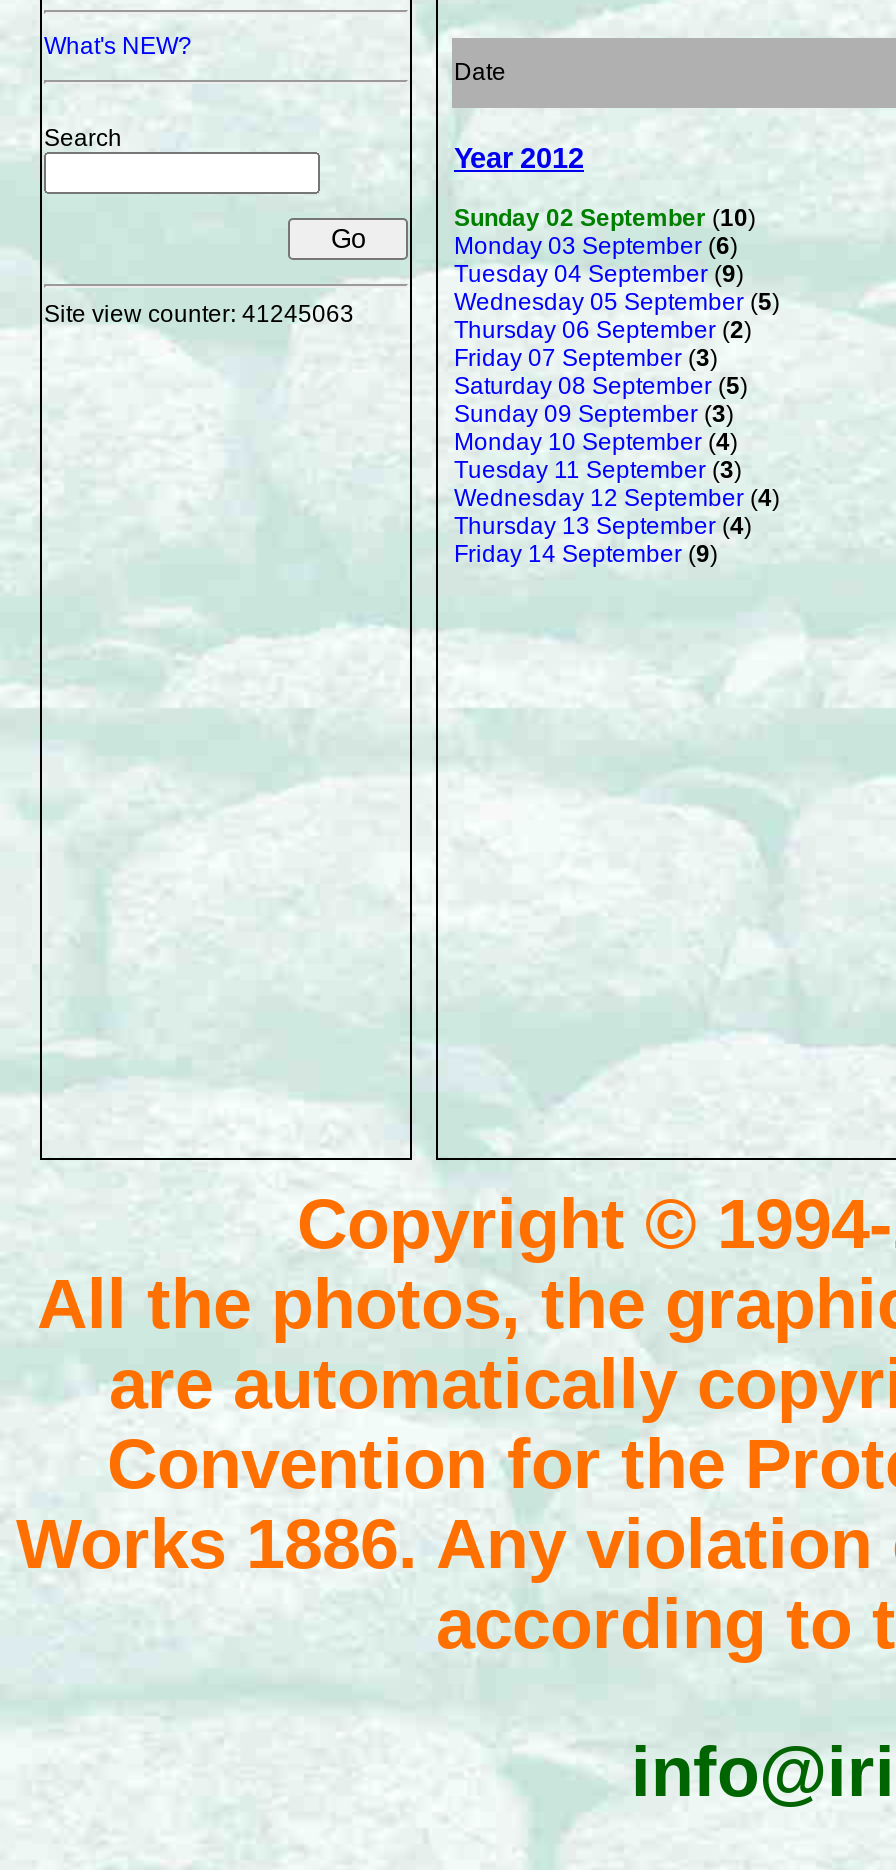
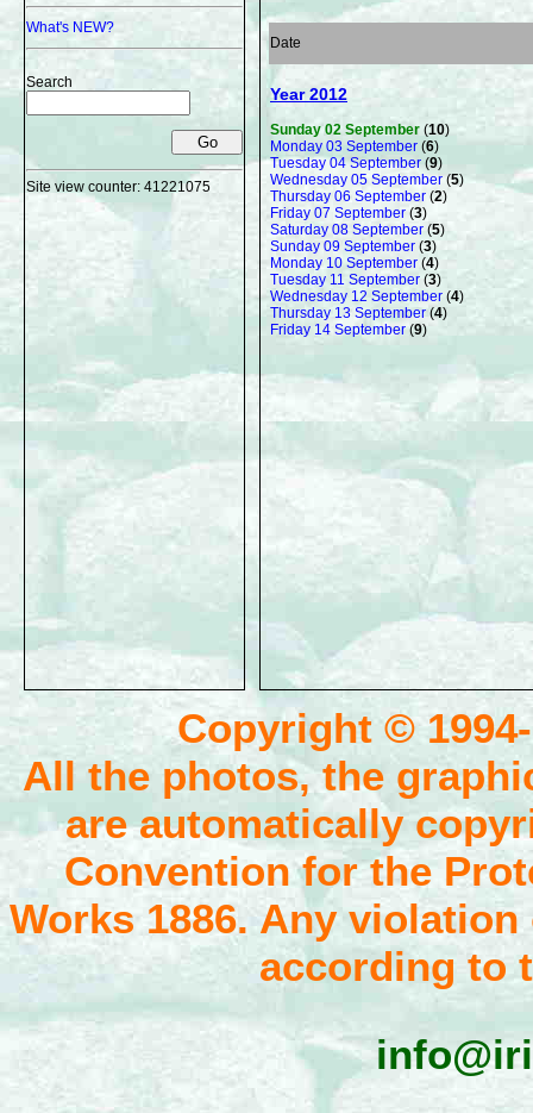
[44,300,354,328] Site view counter: 41245063 -> [26,179,211,195] Site view counter: 41221075

